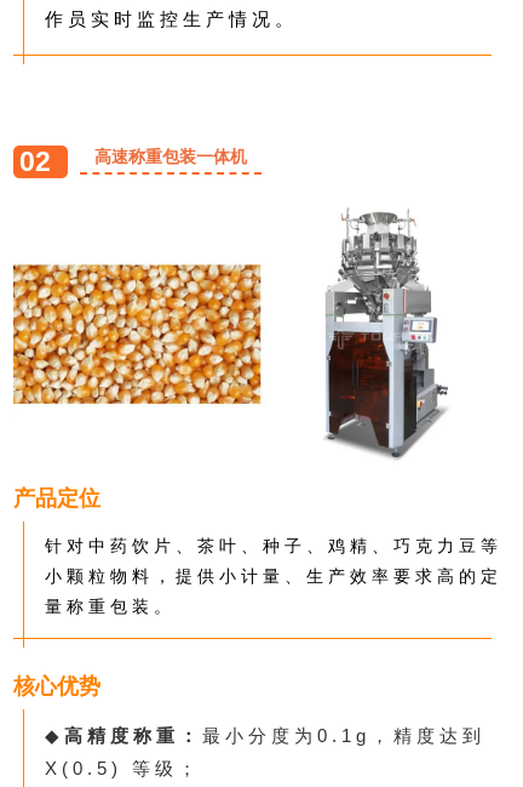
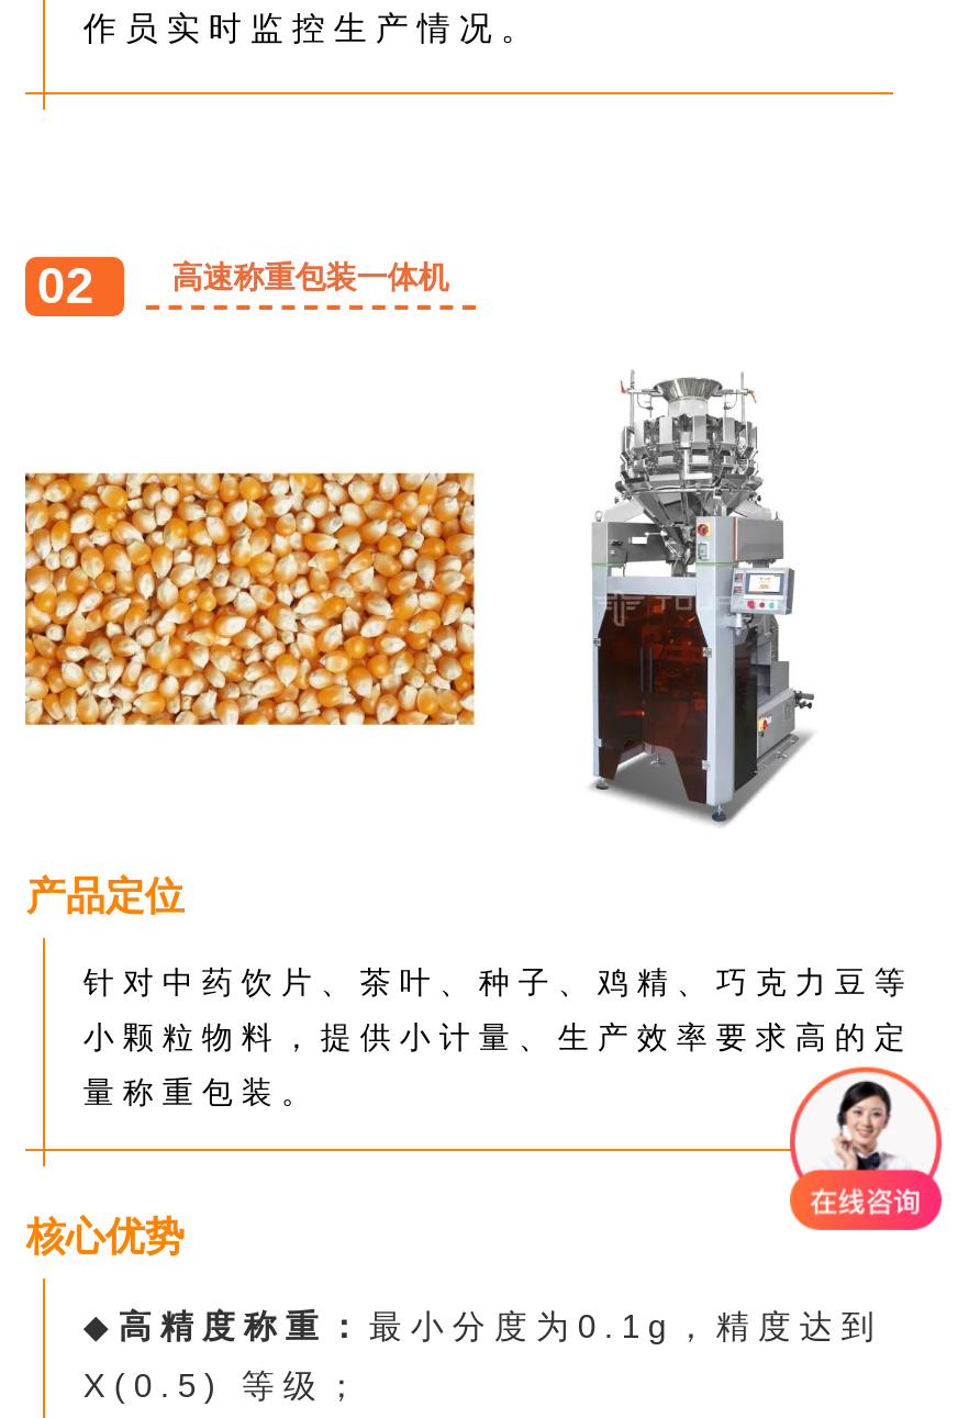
none -> [788,1065,944,1232] [image]

